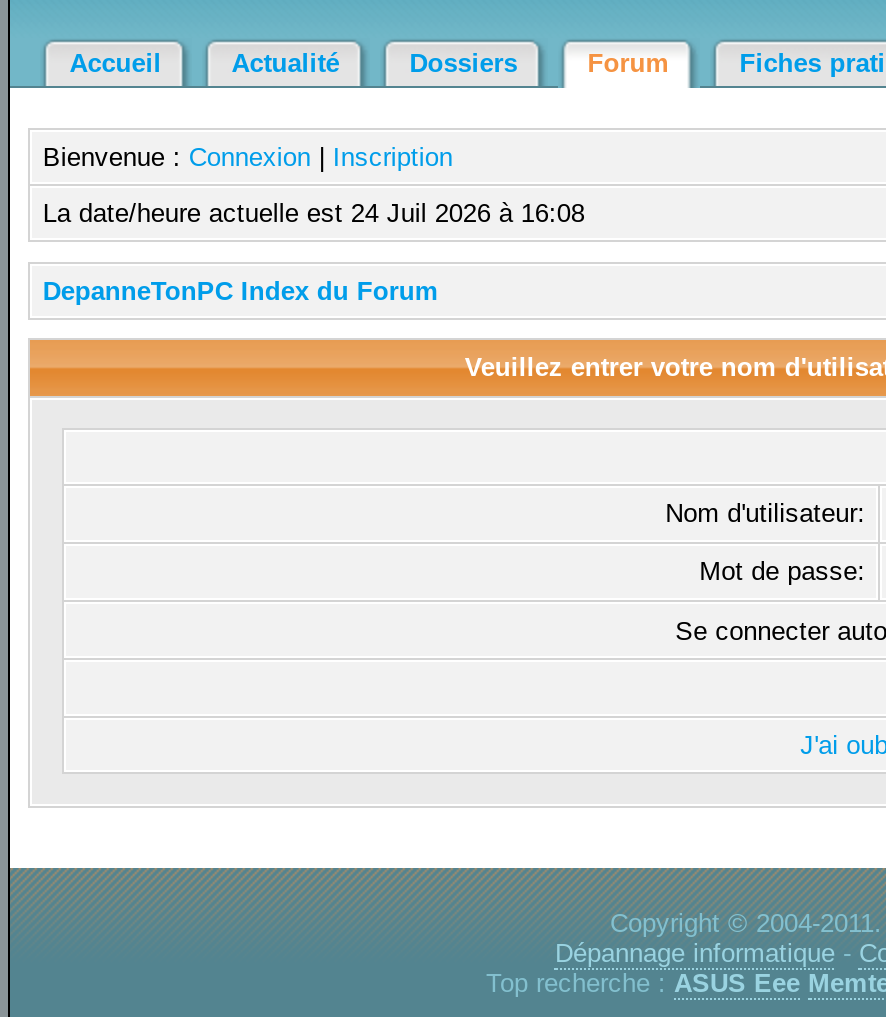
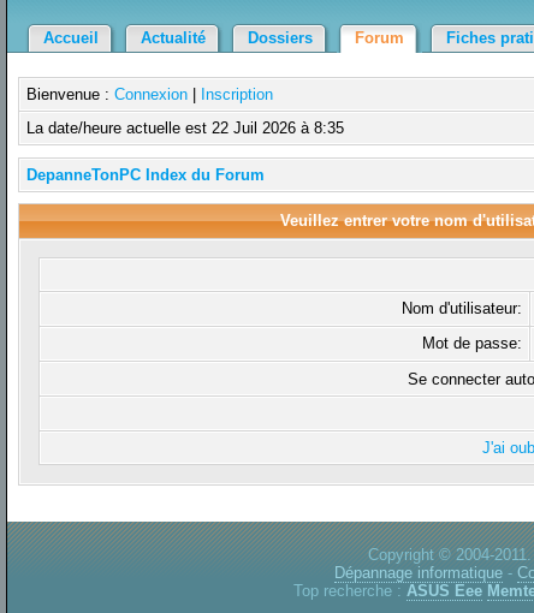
[43,198,585,228] La date/heure actuelle est 24 Juil 2026 à 16:08 -> [27,119,344,137] La date/heure actuelle est 22 Juil 2026 à 8:35

